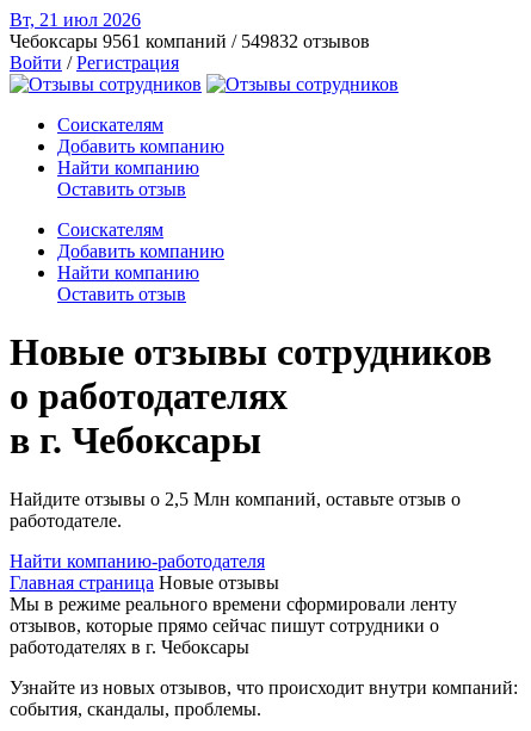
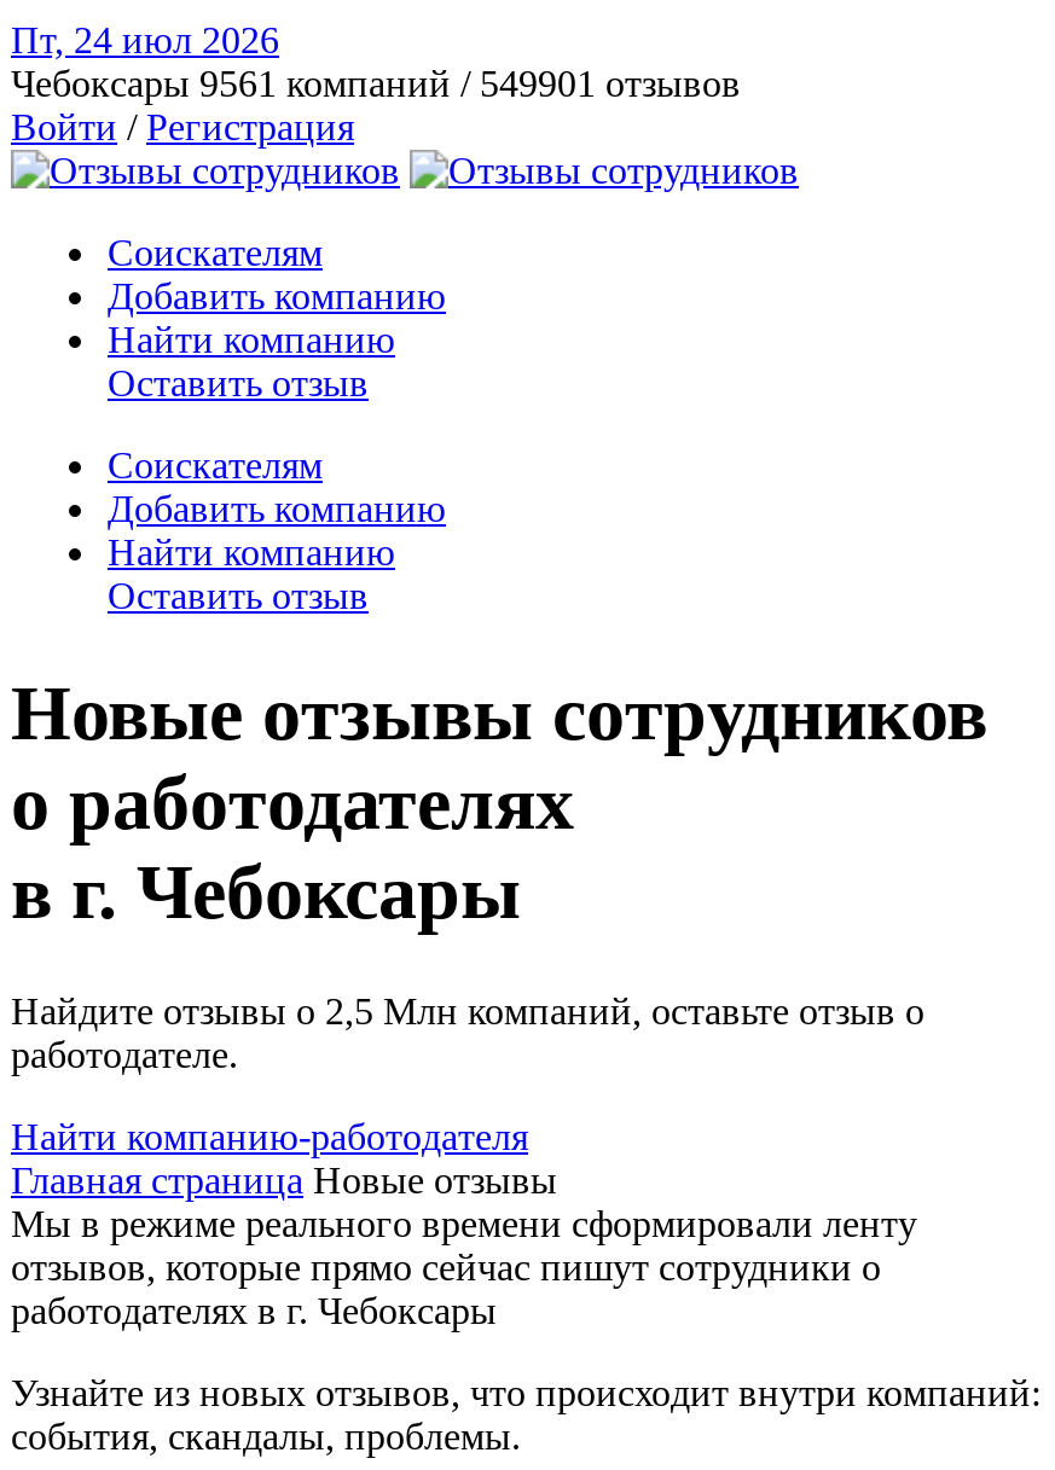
[10,10,141,30] Вт, 21 июл 2026 -> [11,19,279,60] Пт, 24 июл 2026
[10,31,370,51] Чебоксары 9561 компаний / 549832 отзывов -> [11,63,741,104] Чебоксары 9561 компаний / 549901 отзывов

